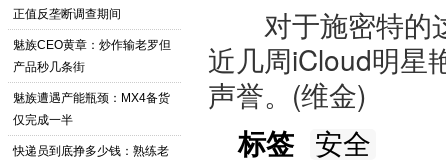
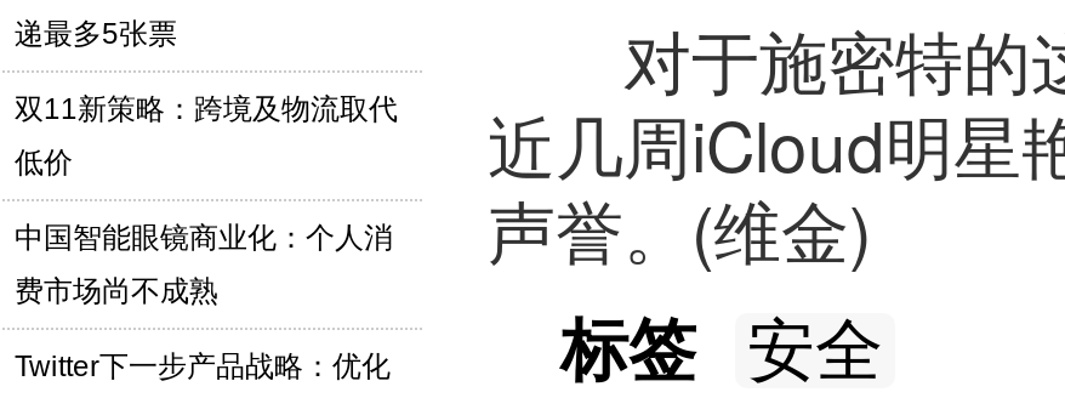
[13,7,121,21] 正值反垄断调查期间 -> [15,17,177,51] 递最多5张票
[13,38,171,52] 魅族CEO黄章：炒作输老罗但 -> [15,92,398,126] 双11新策略：跨境及物流取代
[13,60,85,74] 产品秒几条街 -> [15,146,73,180] 低价
[13,91,170,105] 魅族遭遇产能瓶颈：MX4备货 -> [15,221,393,255] 中国智能眼镜商业化：个人消
[13,113,73,127] 仅完成一半 -> [15,274,218,308] 费市场尚不成熟
[13,144,169,158] 快递员到底挣多少钱：熟练老 -> [15,349,391,383] Twitter下一步产品战略：优化

